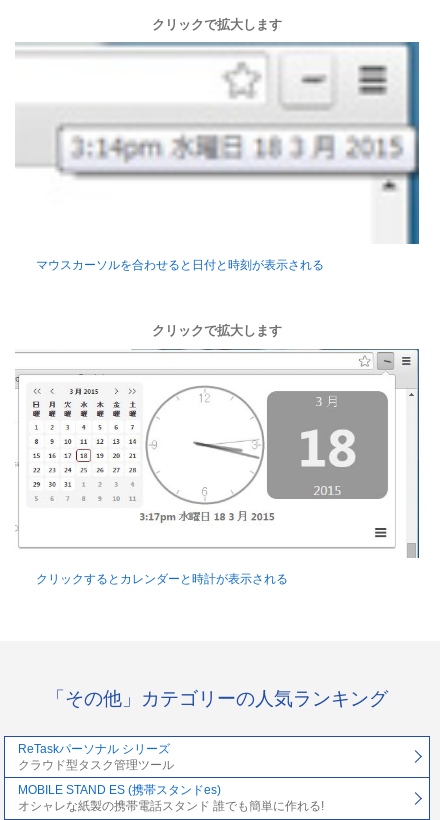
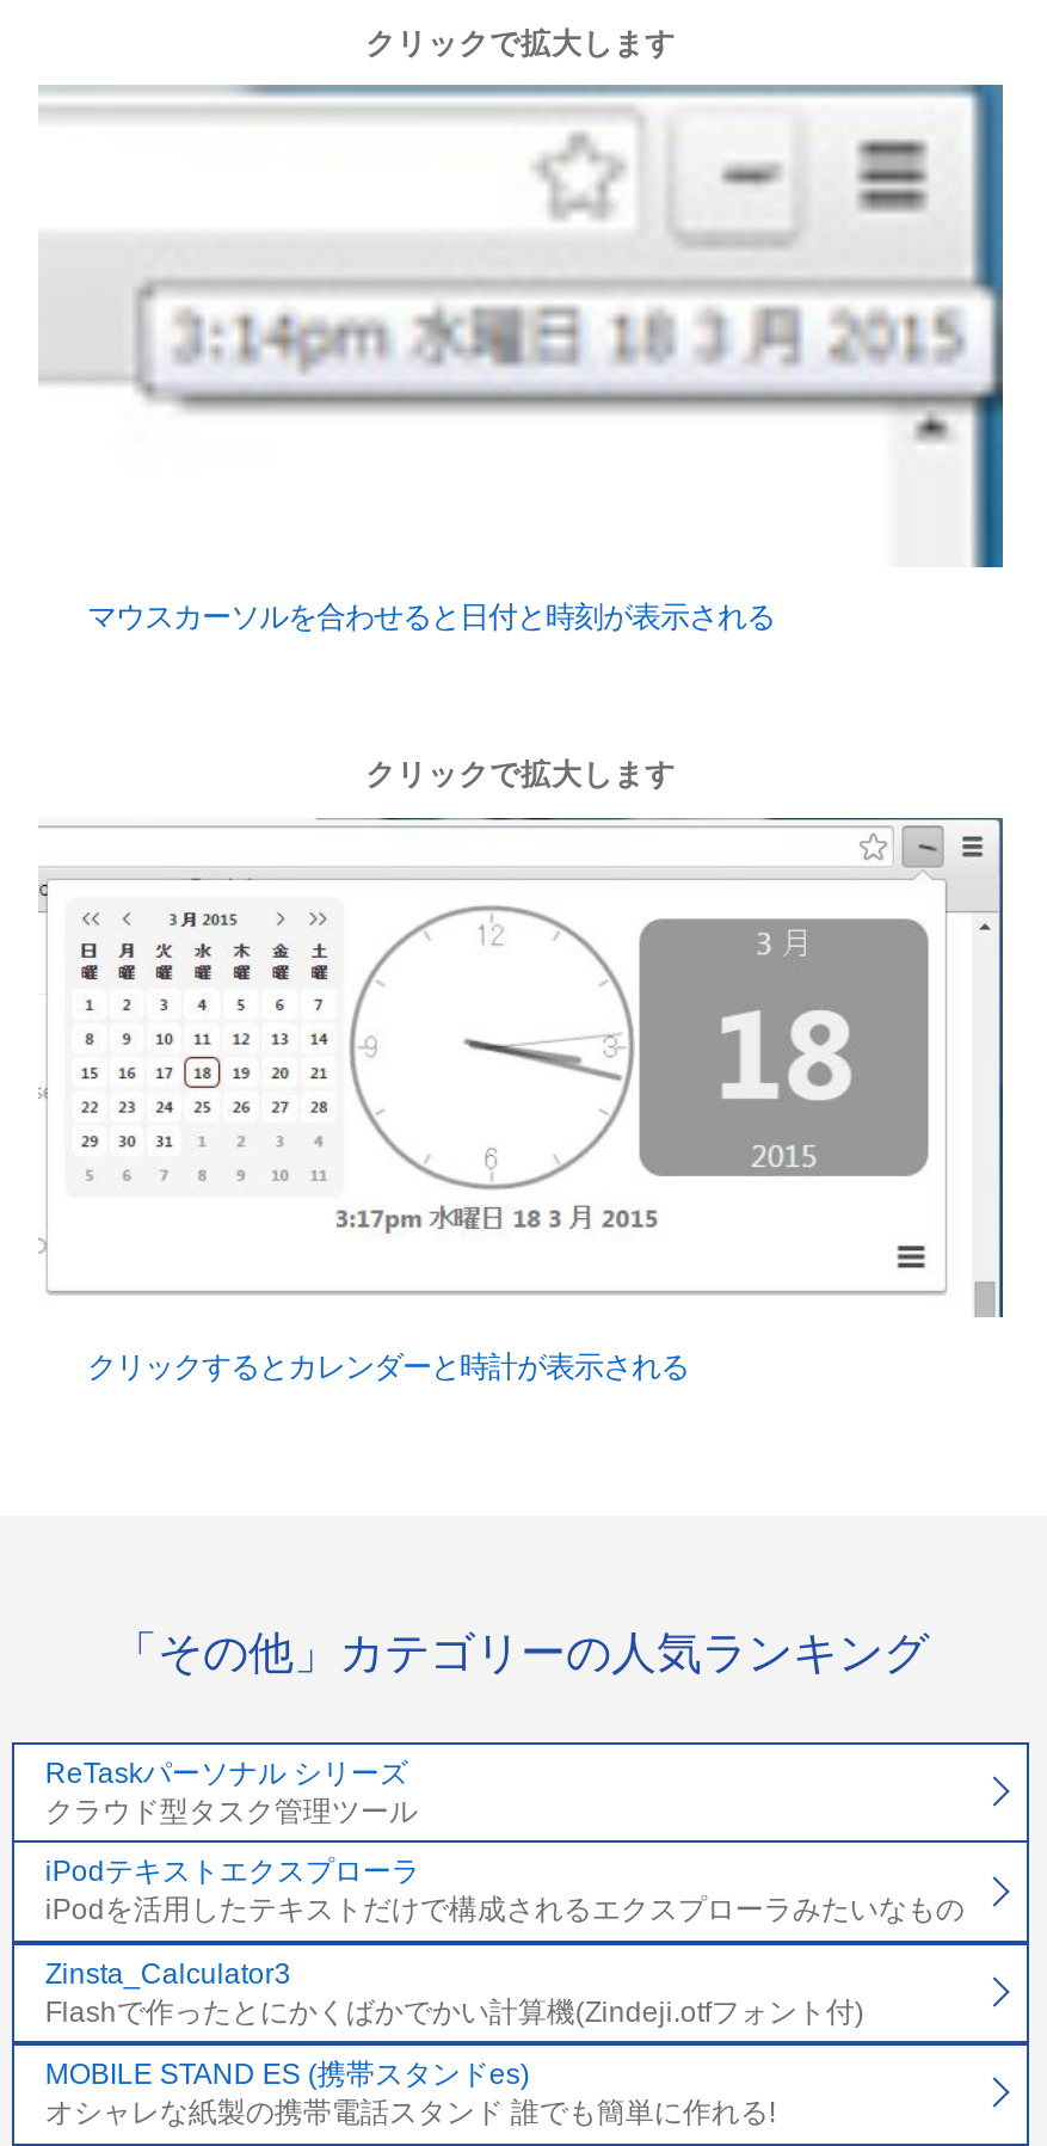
none -> [45,1856,964,2028] iPodテキストエクスプローラ | iPodを活用したテキストだけで構成されるエクスプローラみたいなもの | Zinsta_Calculator3 | Flashで作ったとにかくばかでかい計算機(Zindeji.otfフォント付)

